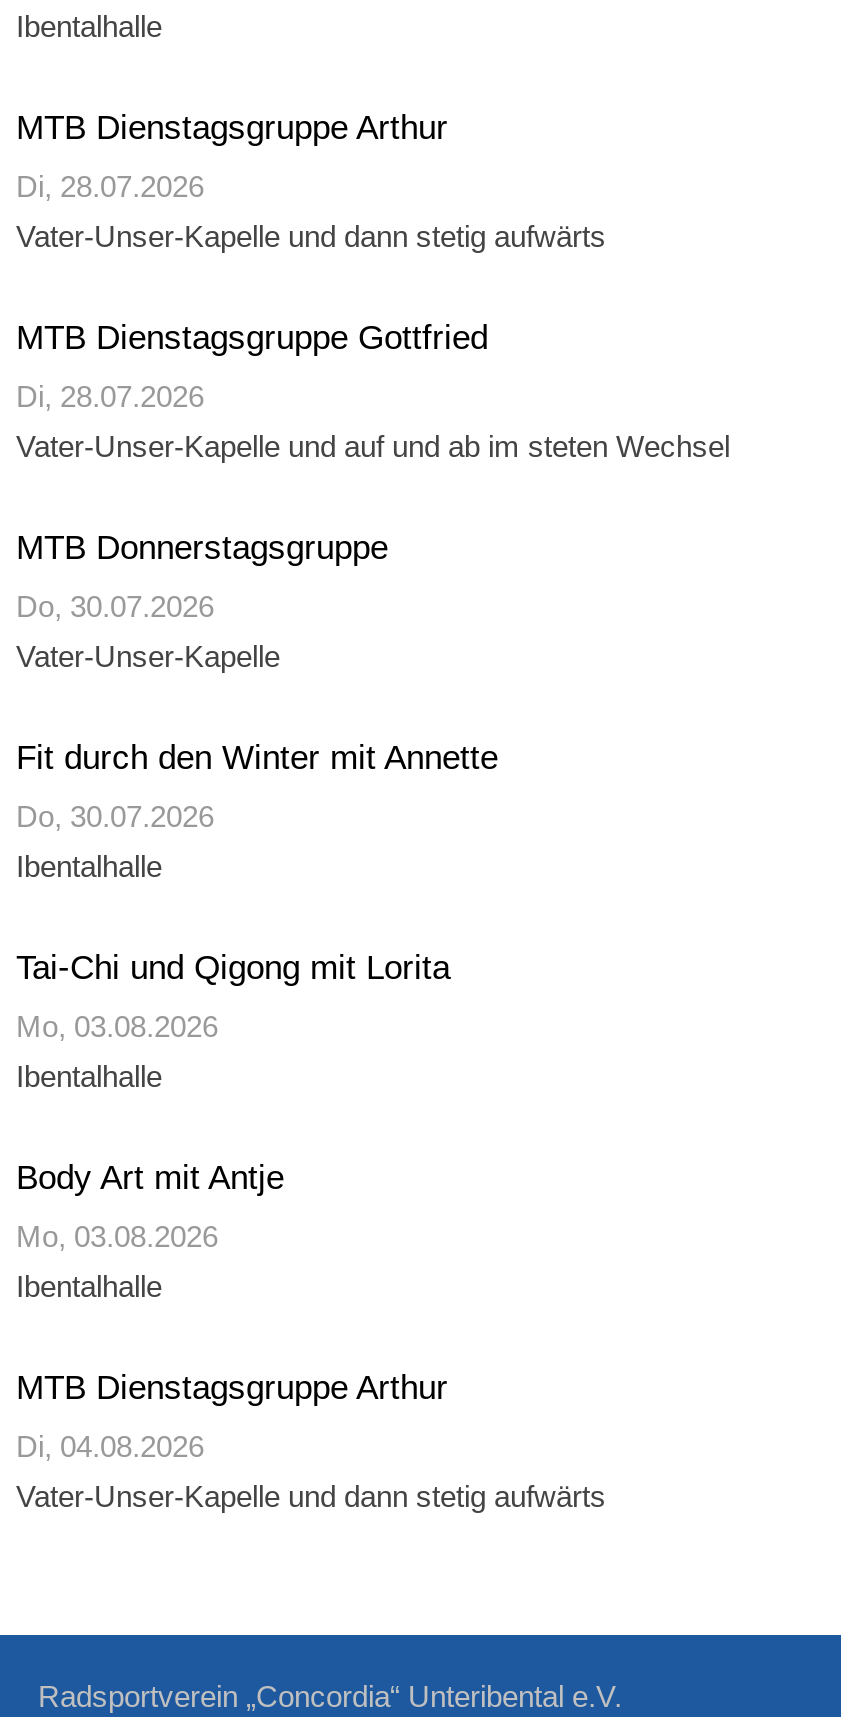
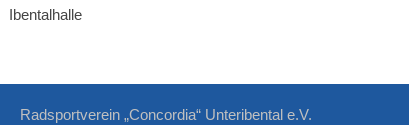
[16,108,730,1512] MTB Dienstagsgruppe Arthur | Di, 28.07.2026 | Vater-Unser-Kapelle und dann stetig aufwärts | MTB Dienstagsgruppe Gottfried | Di, 28.07.2026 | Vater-Unser-Kapelle und auf und ab im steten Wechsel | MTB Donnerstagsgruppe | Do, 30.07.2026 | Vater-Unser-Kapelle | Fit durch den Winter mit Annette | Do, 30.07.2026 | Ibentalhalle | Tai-Chi und Qigong mit Lorita | Mo, 03.08.2026 | Ibentalhalle | Body Art mit Antje | Mo, 03.08.2026 | Ibentalhalle | MTB Dienstagsgruppe Arthur | Di, 04.08.2026 | Vater-Unser-Kapelle und dann stetig aufwärts -> none

